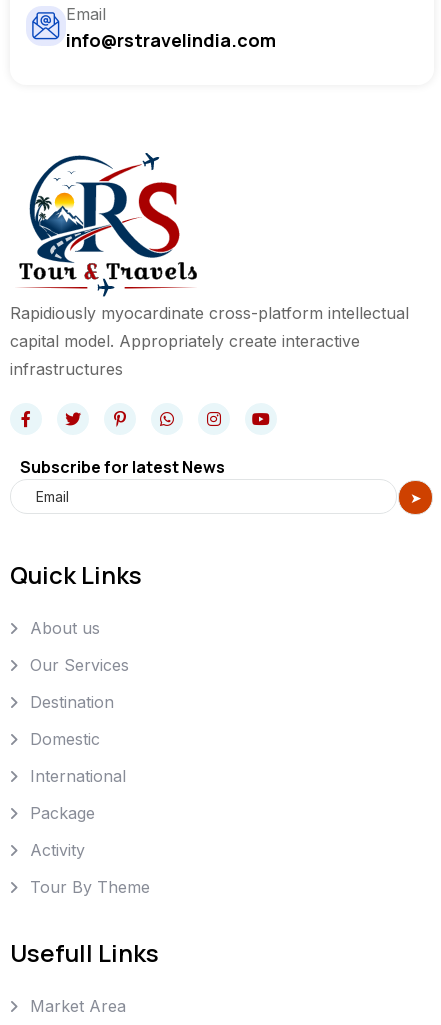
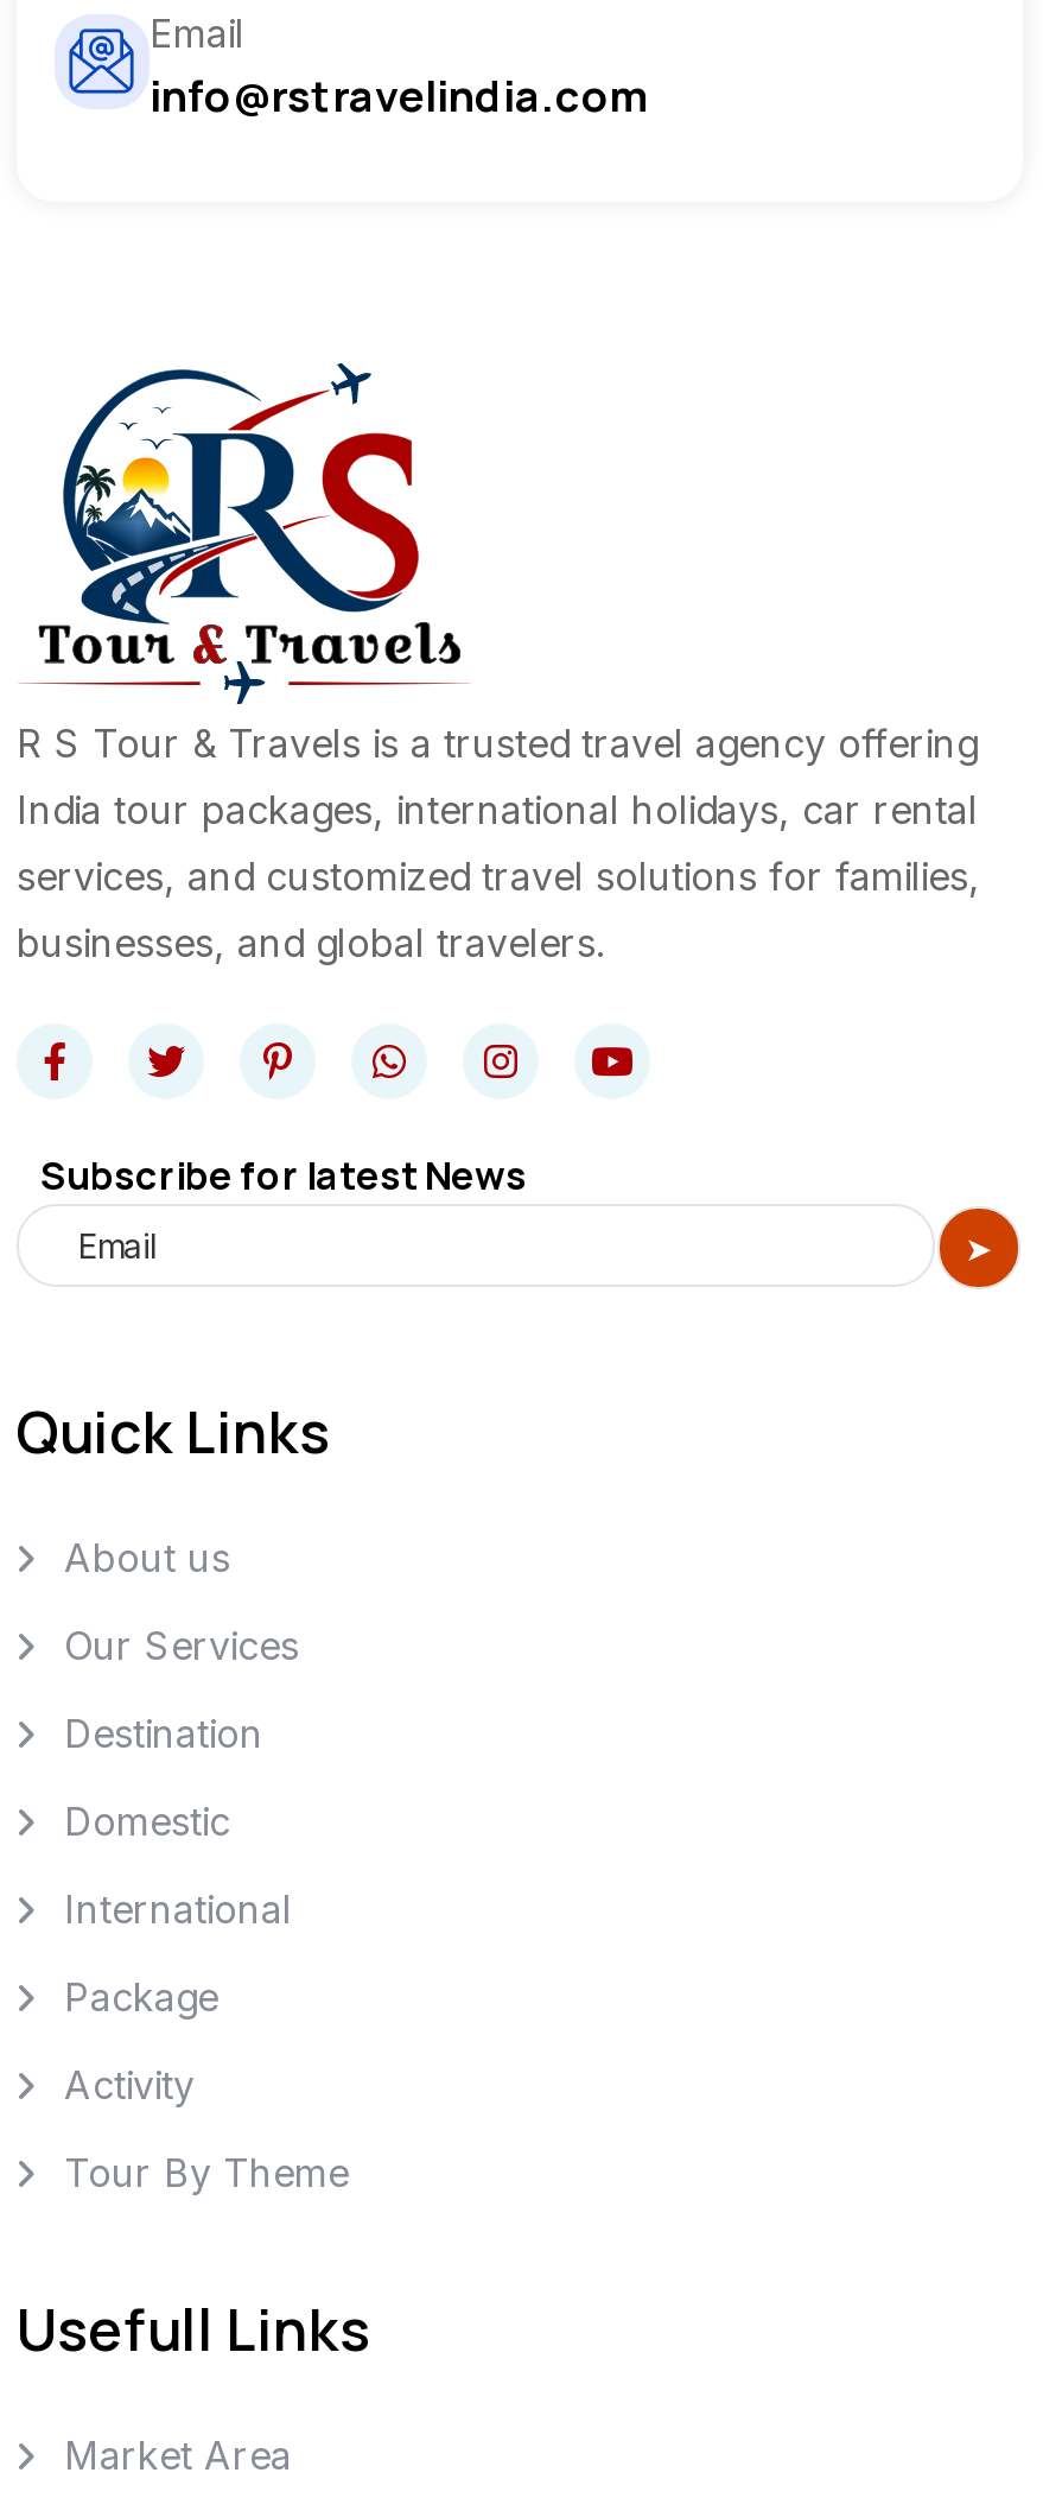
[10,303,409,379] Rapidiously myocardinate cross-platform intellectual | capital model. Appropriately create interactive | infrastructures -> [17,719,980,965] R S Tour & Travels is a trusted travel agency offering | India tour packages, international holidays, car rental | services, and customized travel solutions for families, | businesses, and global travelers.

